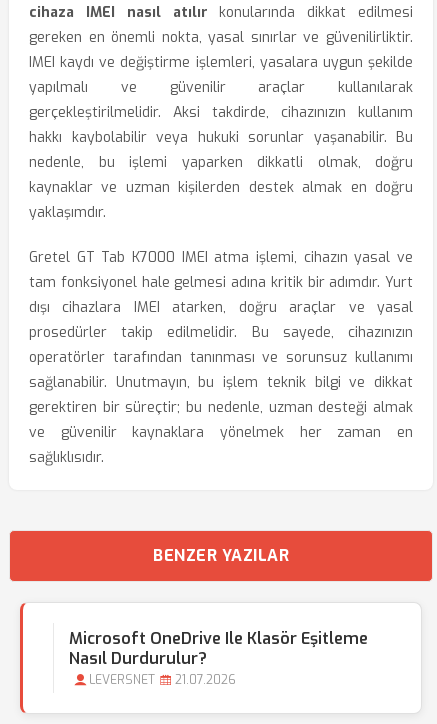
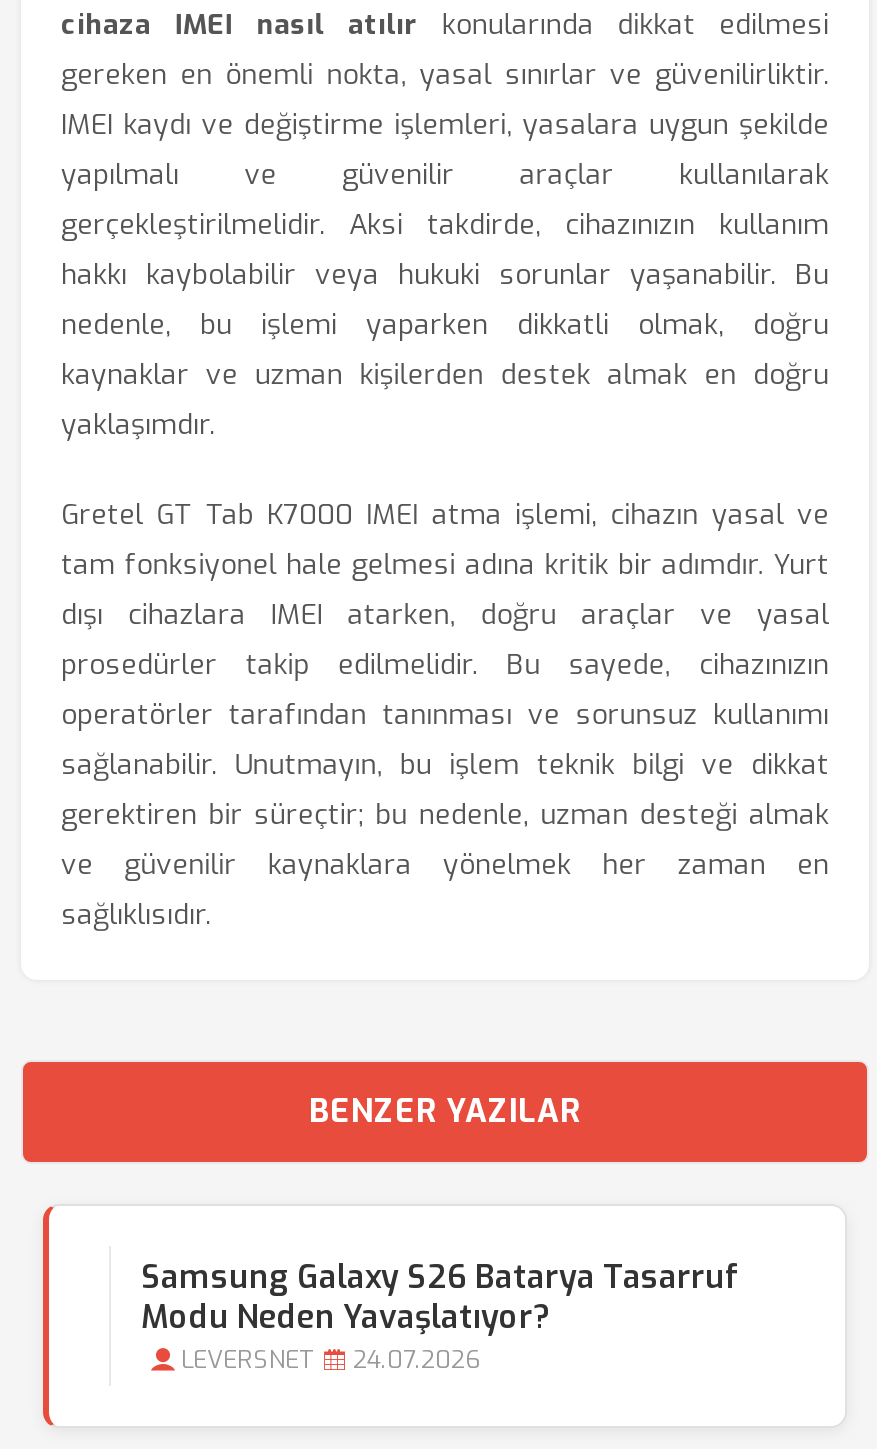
[69,628,368,669] Microsoft OneDrive Ile Klasör Eşitleme | Nasıl Durdurulur? -> [141,1256,741,1338] Samsung Galaxy S26 Batarya Tasarruf | Modu Neden Yavaşlatıyor?
[89,672,236,688] LEVERSNET 21.07.2026 -> [181,1344,481,1376] LEVERSNET 24.07.2026

